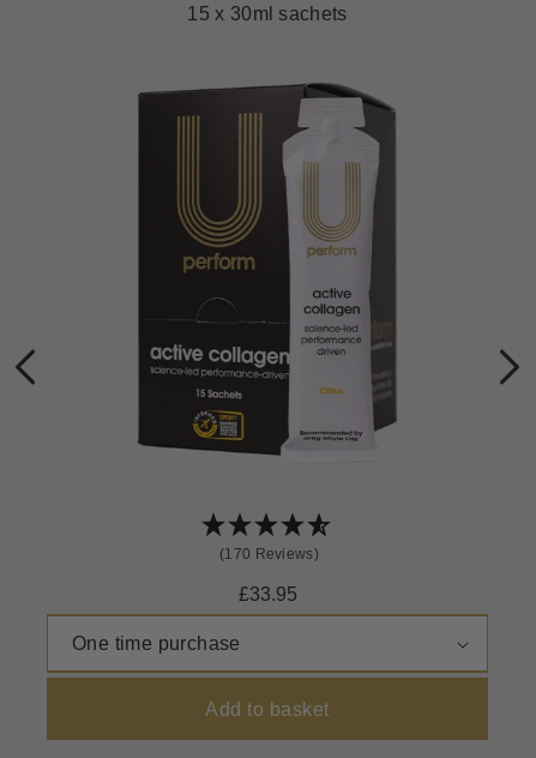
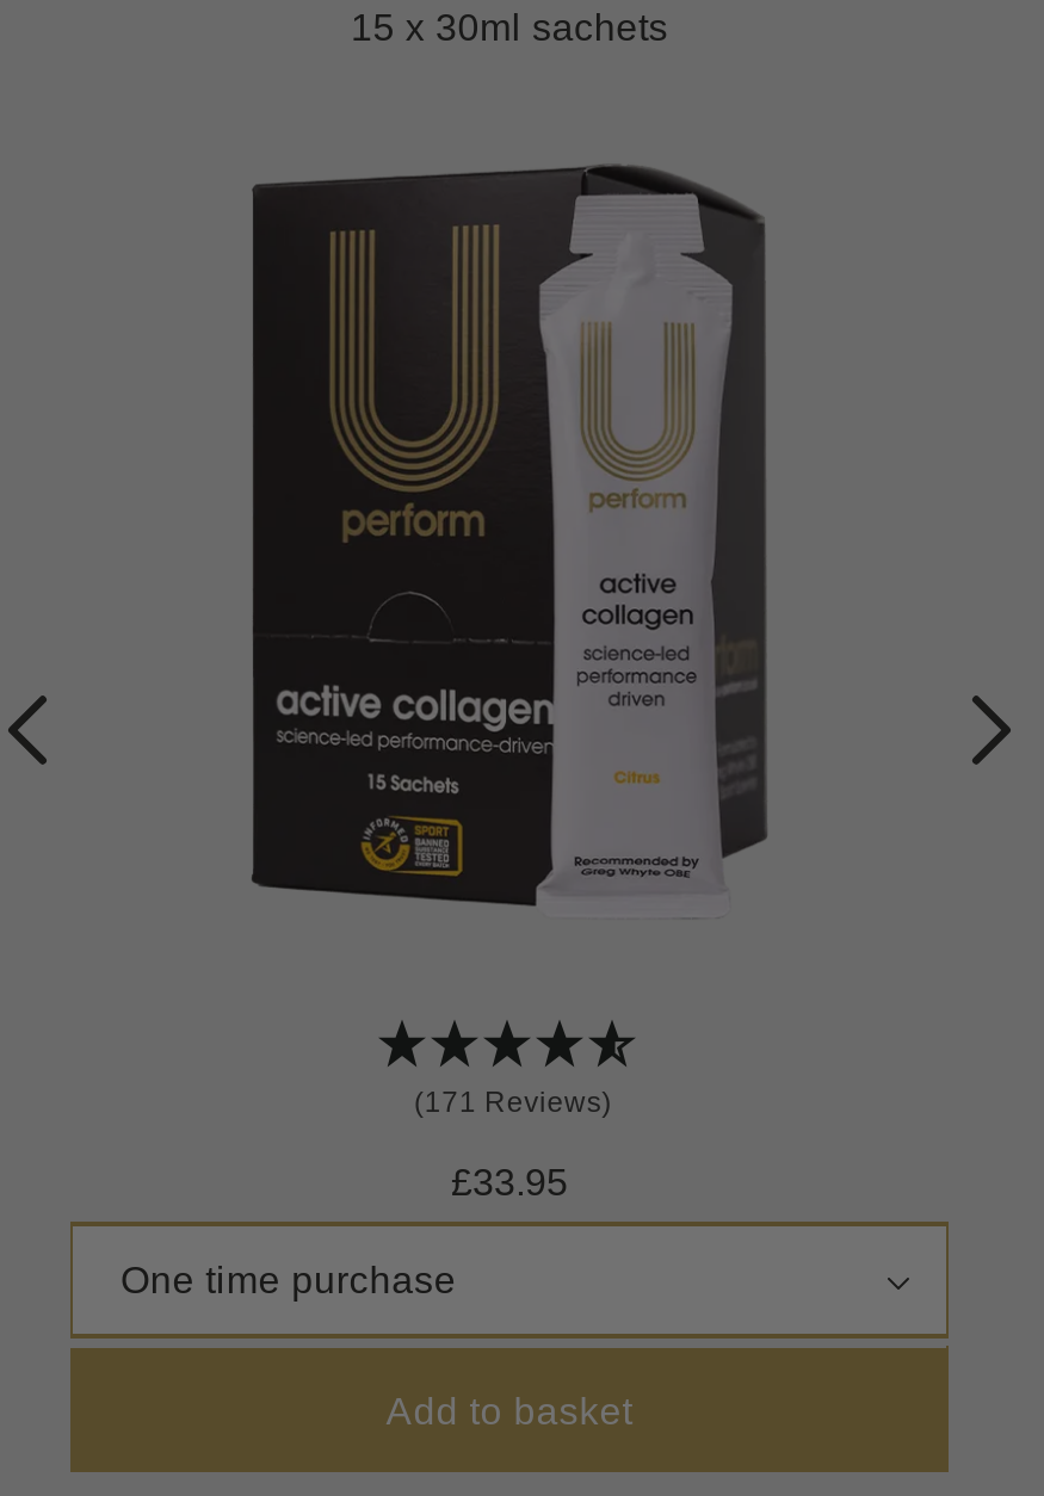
[219,545,319,562] (170 Reviews) -> [414,1085,612,1119] (171 Reviews)

